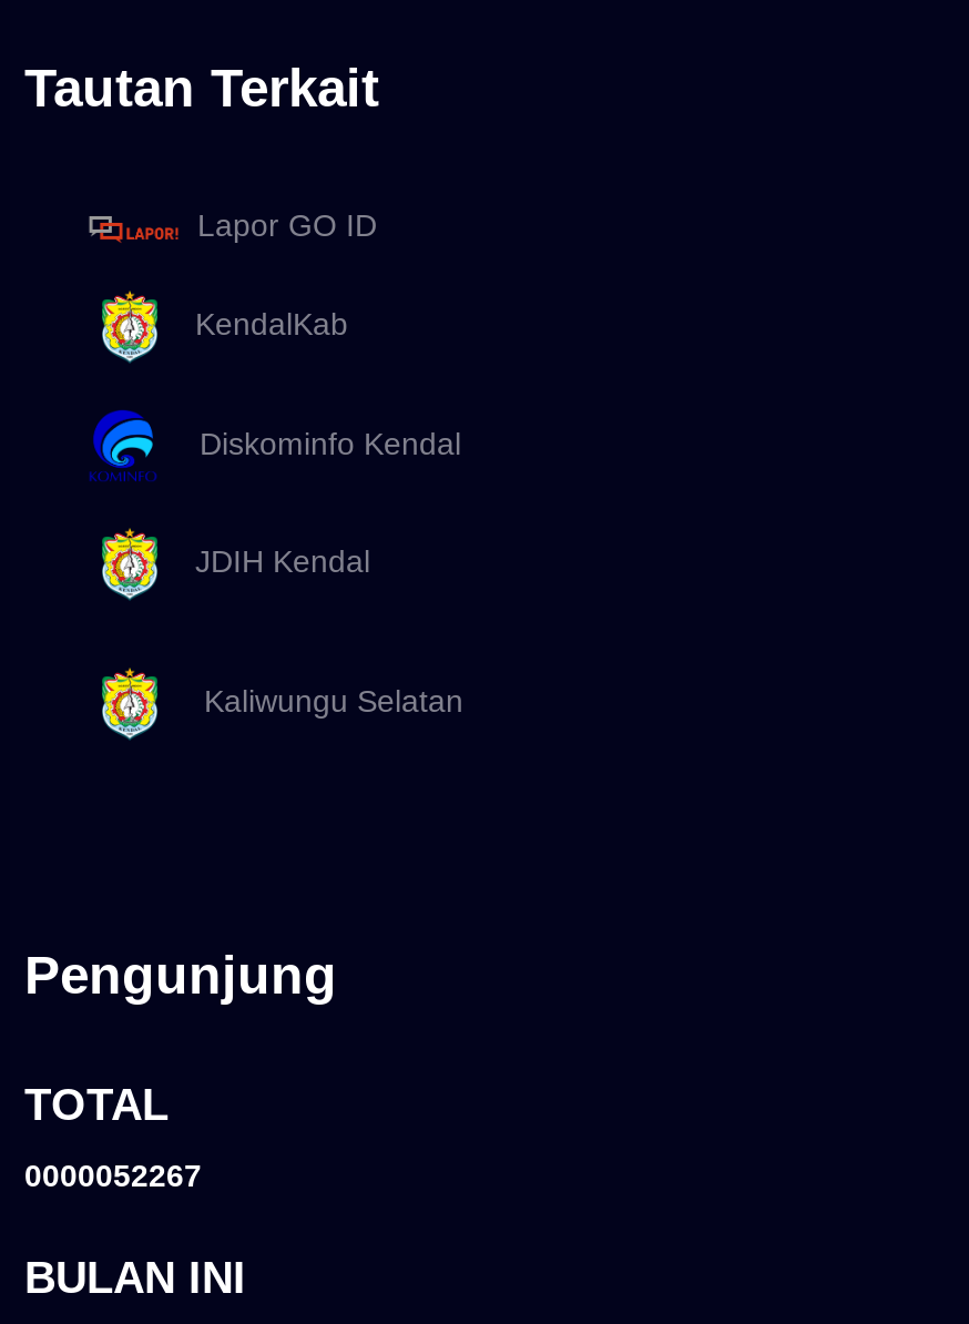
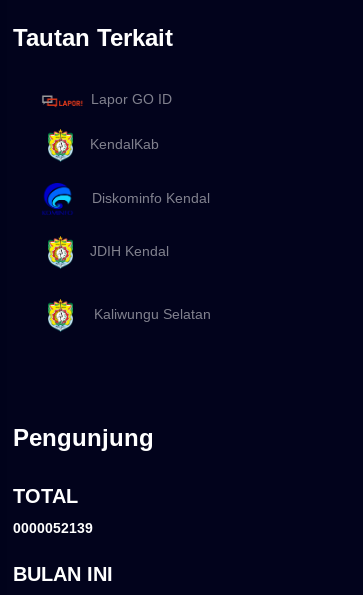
[24,1158,202,1193] 0000052267 -> [13,520,93,536] 0000052139

